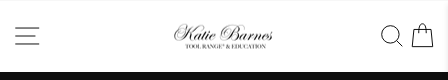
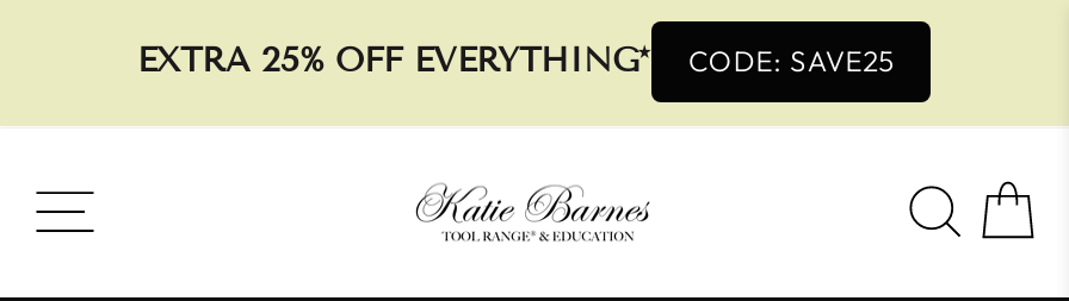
none -> [137,40,894,81] EXTRA 25% OFF EVERYTHING* | CODE: SAVE25

